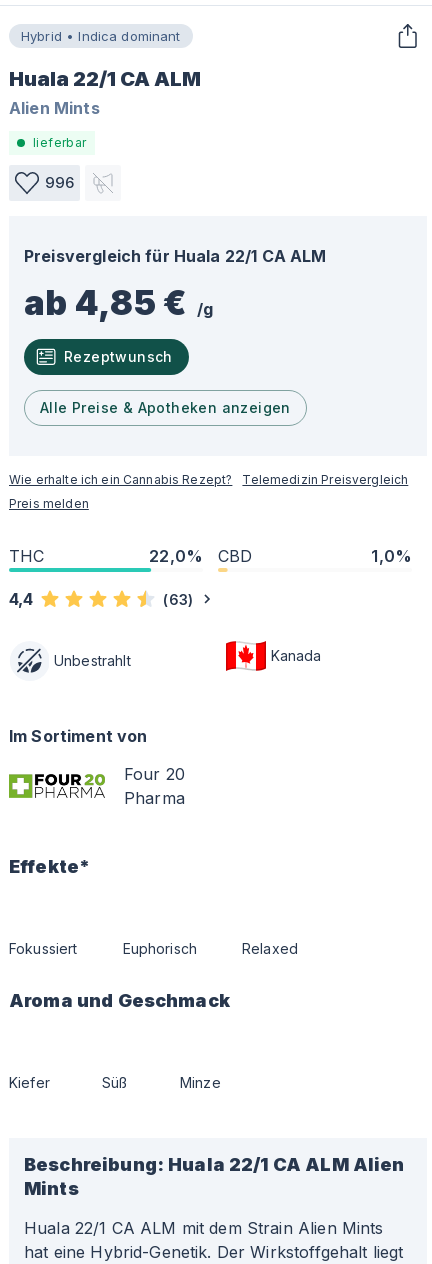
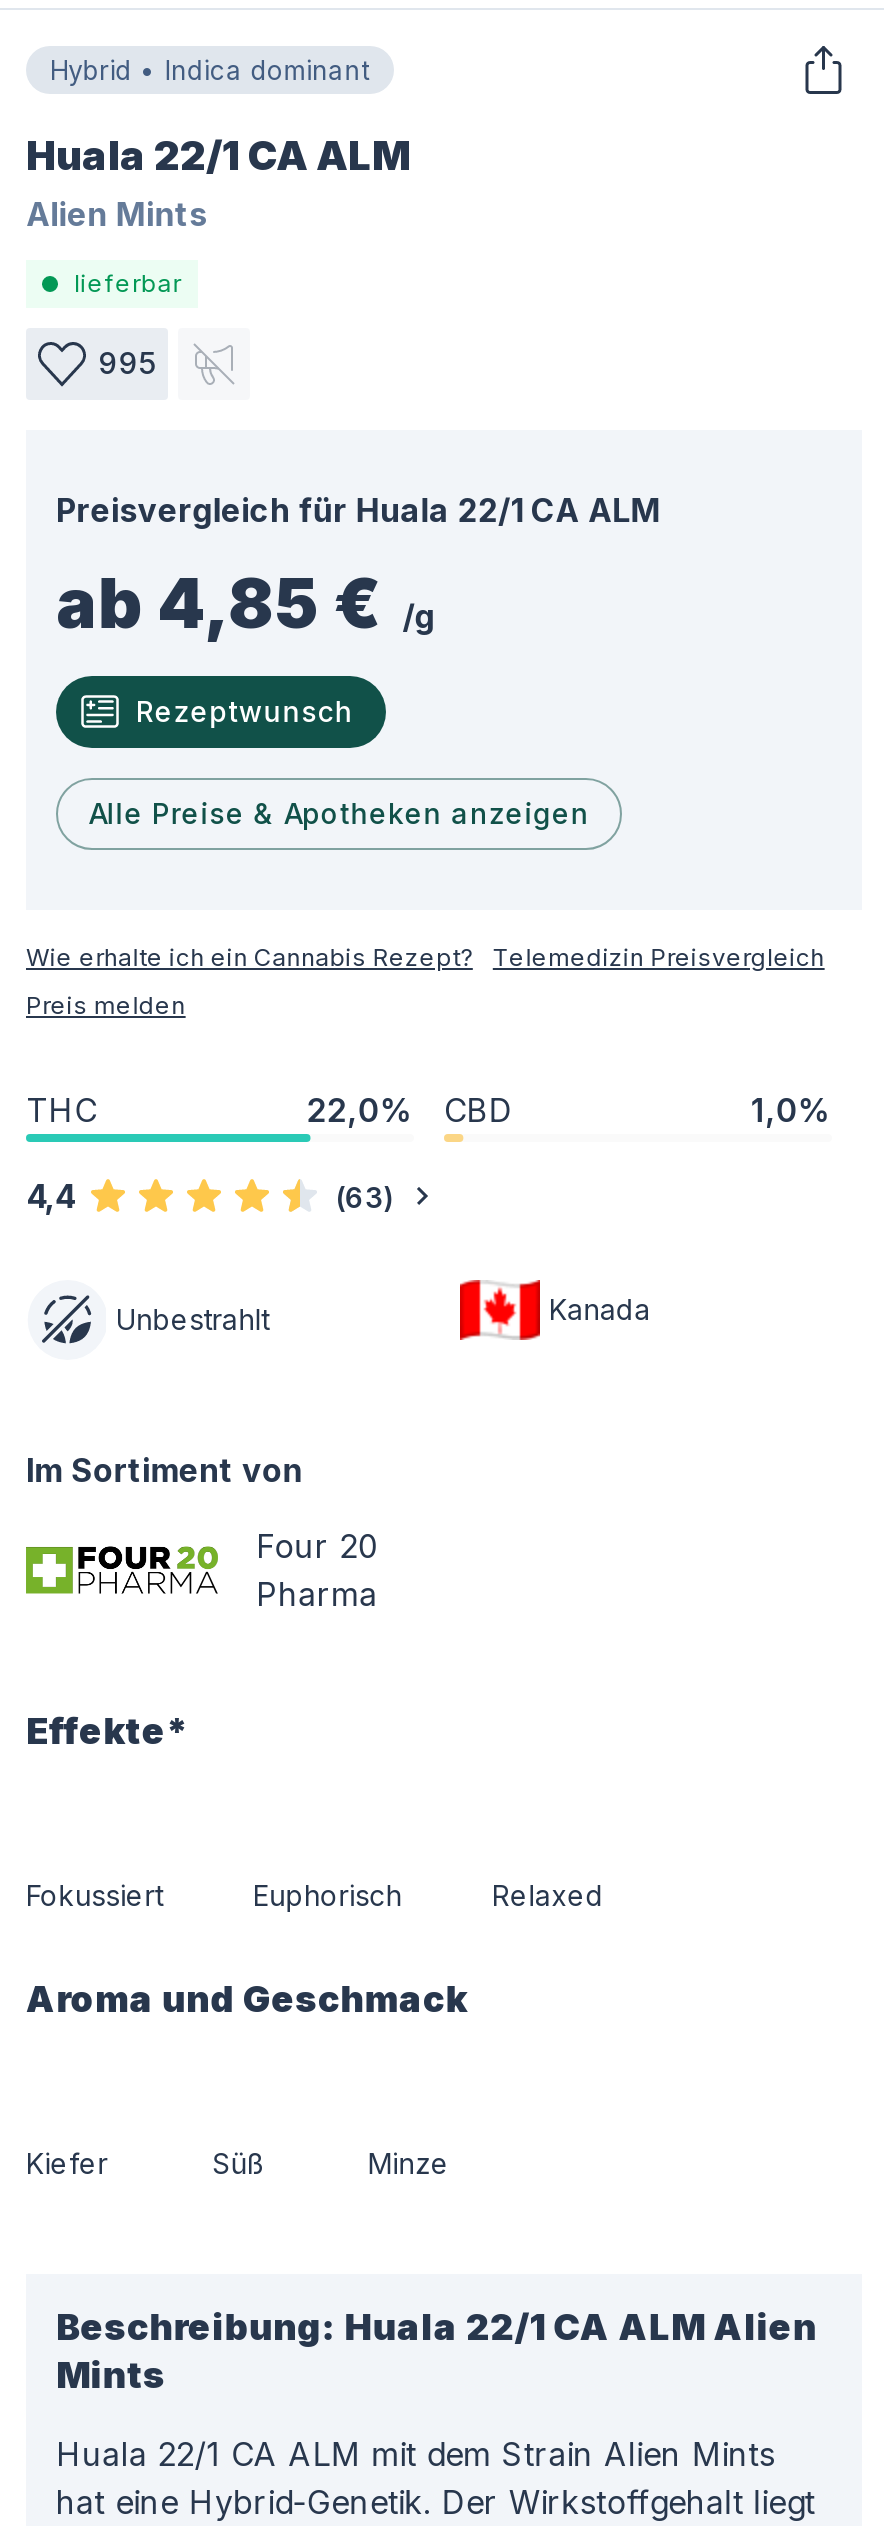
[45,173,74,192] 996 -> [98,344,157,382] 995

